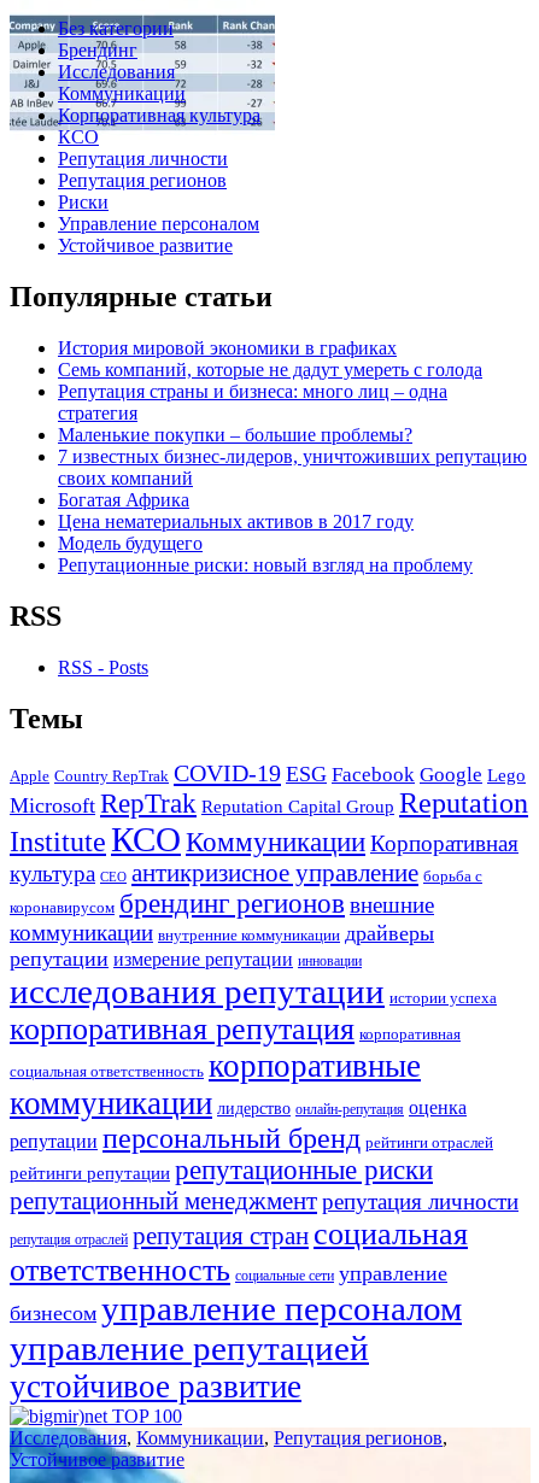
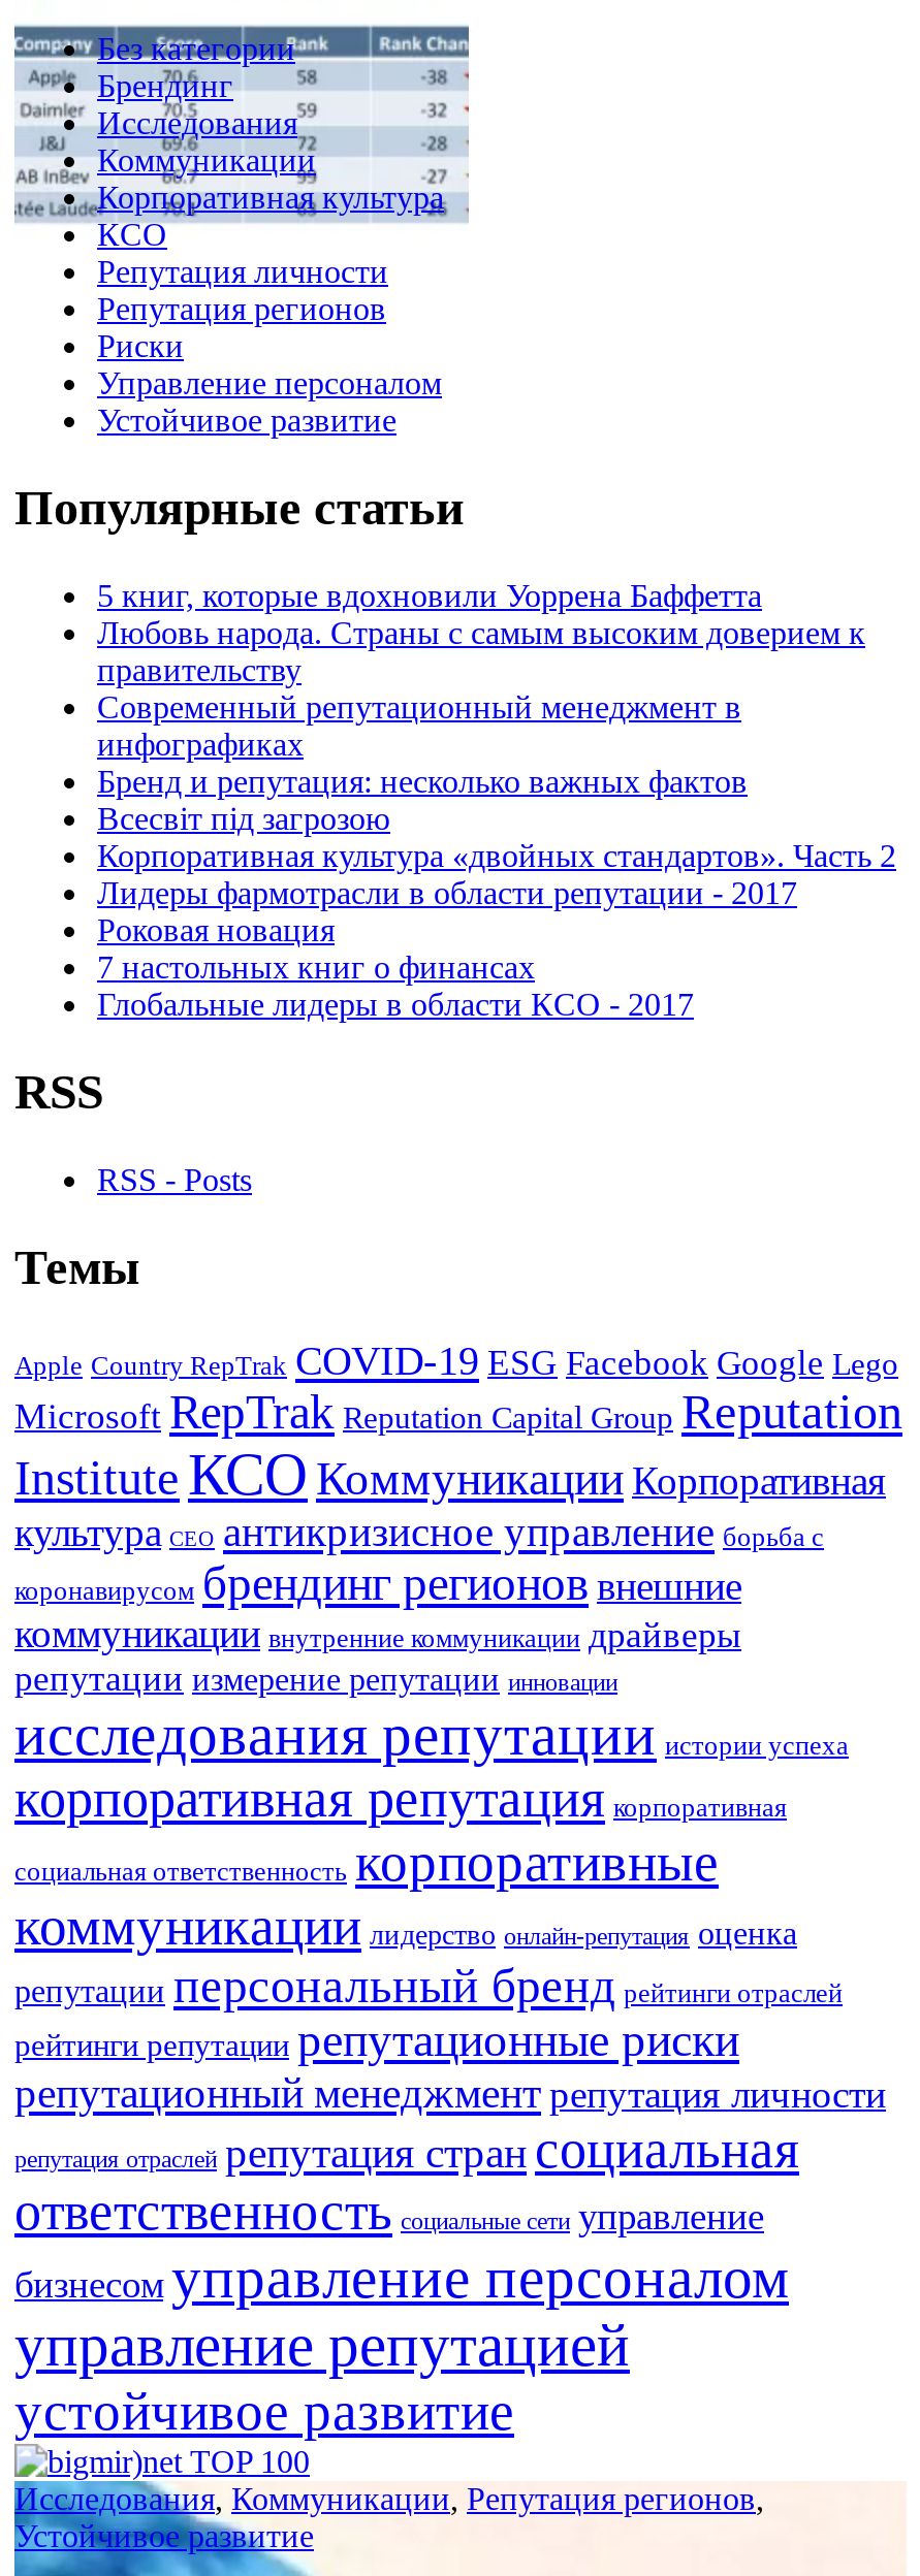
[58,337,527,575] История мировой экономики в графиках | Семь компаний, которые не дадут умереть с голода | Репутация страны и бизнеса: много лиц – одна | стратегия | Маленькие покупки – большие проблемы? | 7 известных бизнес-лидеров, уничтоживших репутацию | своих компаний | Богатая Африка | Цена нематериальных активов в 2017 году | Модель будущего | Репутационные риски: новый взгляд на проблему -> [97,578,896,1022] 5 книг, которые вдохновили Уоррена Баффетта | Любовь народа. Страны с самым высоким доверием к | правительству | Современный репутационный менеджмент в | инфографиках | Бренд и репутация: несколько важных фактов | Всесвіт під загрозою | Корпоративная культура «двойных стандартов». Часть 2 | Лидеры фармотрасли в области репутации - 2017 | Роковая новация | 7 настольных книг о финансах | Глобальные лидеры в области КСО - 2017

